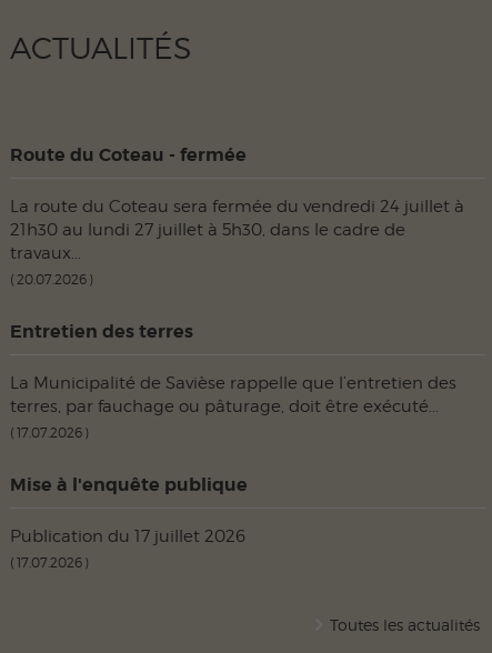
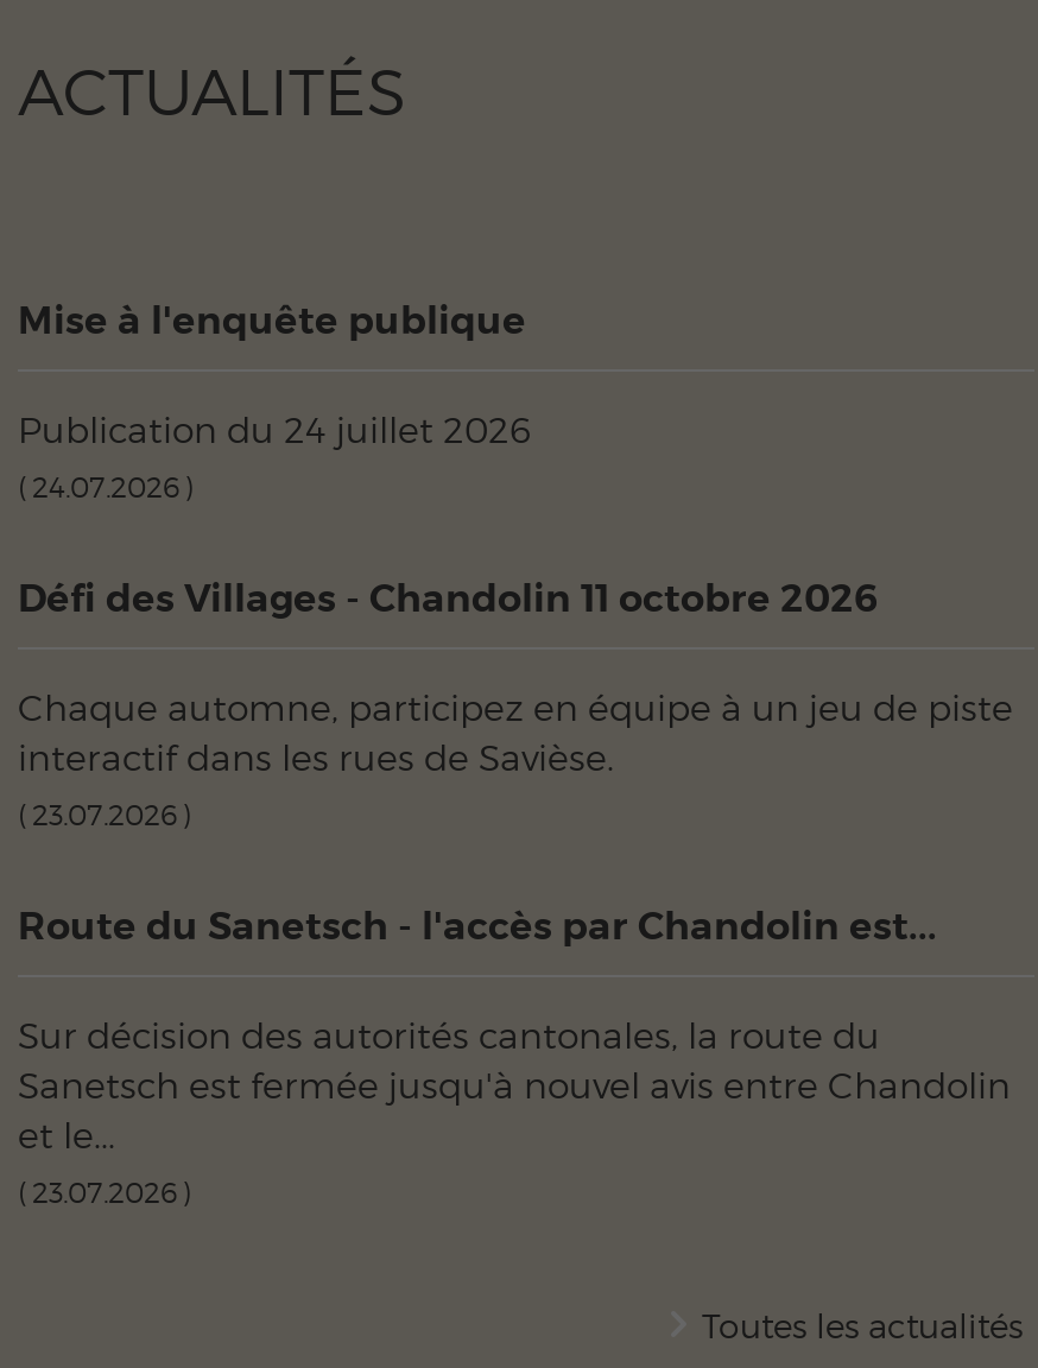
[10,143,464,441] Route du Coteau - fermée | La route du Coteau sera fermée du vendredi 24 juillet à | 21h30 au lundi 27 juillet à 5h30, dans le cadre de | travaux... | 20.07.2026 | Entretien des terres | La Municipalité de Savièse rappelle que l’entretien des | terres, par fauchage ou pâturage, doit être exécuté... | 17.07.2026 -> none
moved [10,473,248,496] -> [18,296,526,346]: Mise à l'enquête publique
[10,526,245,571] Publication du 17 juillet 2026 | 17.07.2026 -> [18,410,1013,1210] Publication du 24 juillet 2026 | 24.07.2026 | Défi des Villages - Chandolin 11 octobre 2026 | Chaque automne, participez en équipe à un jeu de piste | interactif dans les rues de Savièse. | 23.07.2026 | Route du Sanetsch - l'accès par Chandolin est... | Sur décision des autorités cantonales, la route du | Sanetsch est fermée jusqu'à nouvel avis entre Chandolin | et le... | 23.07.2026

